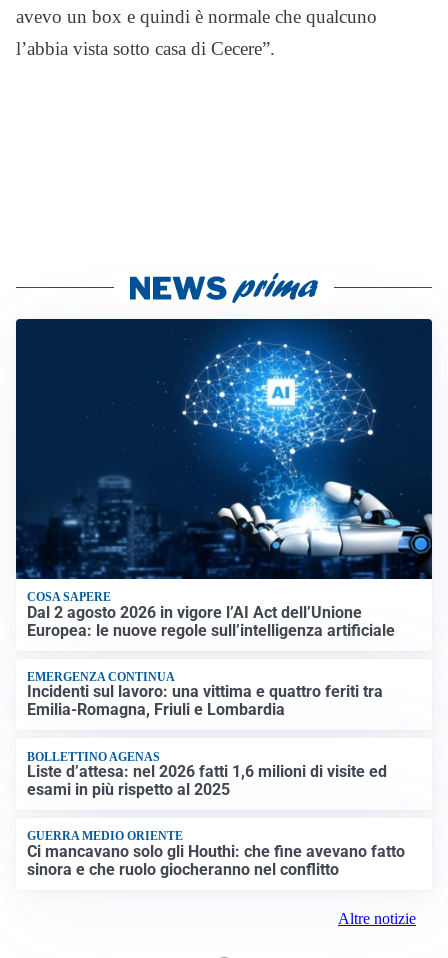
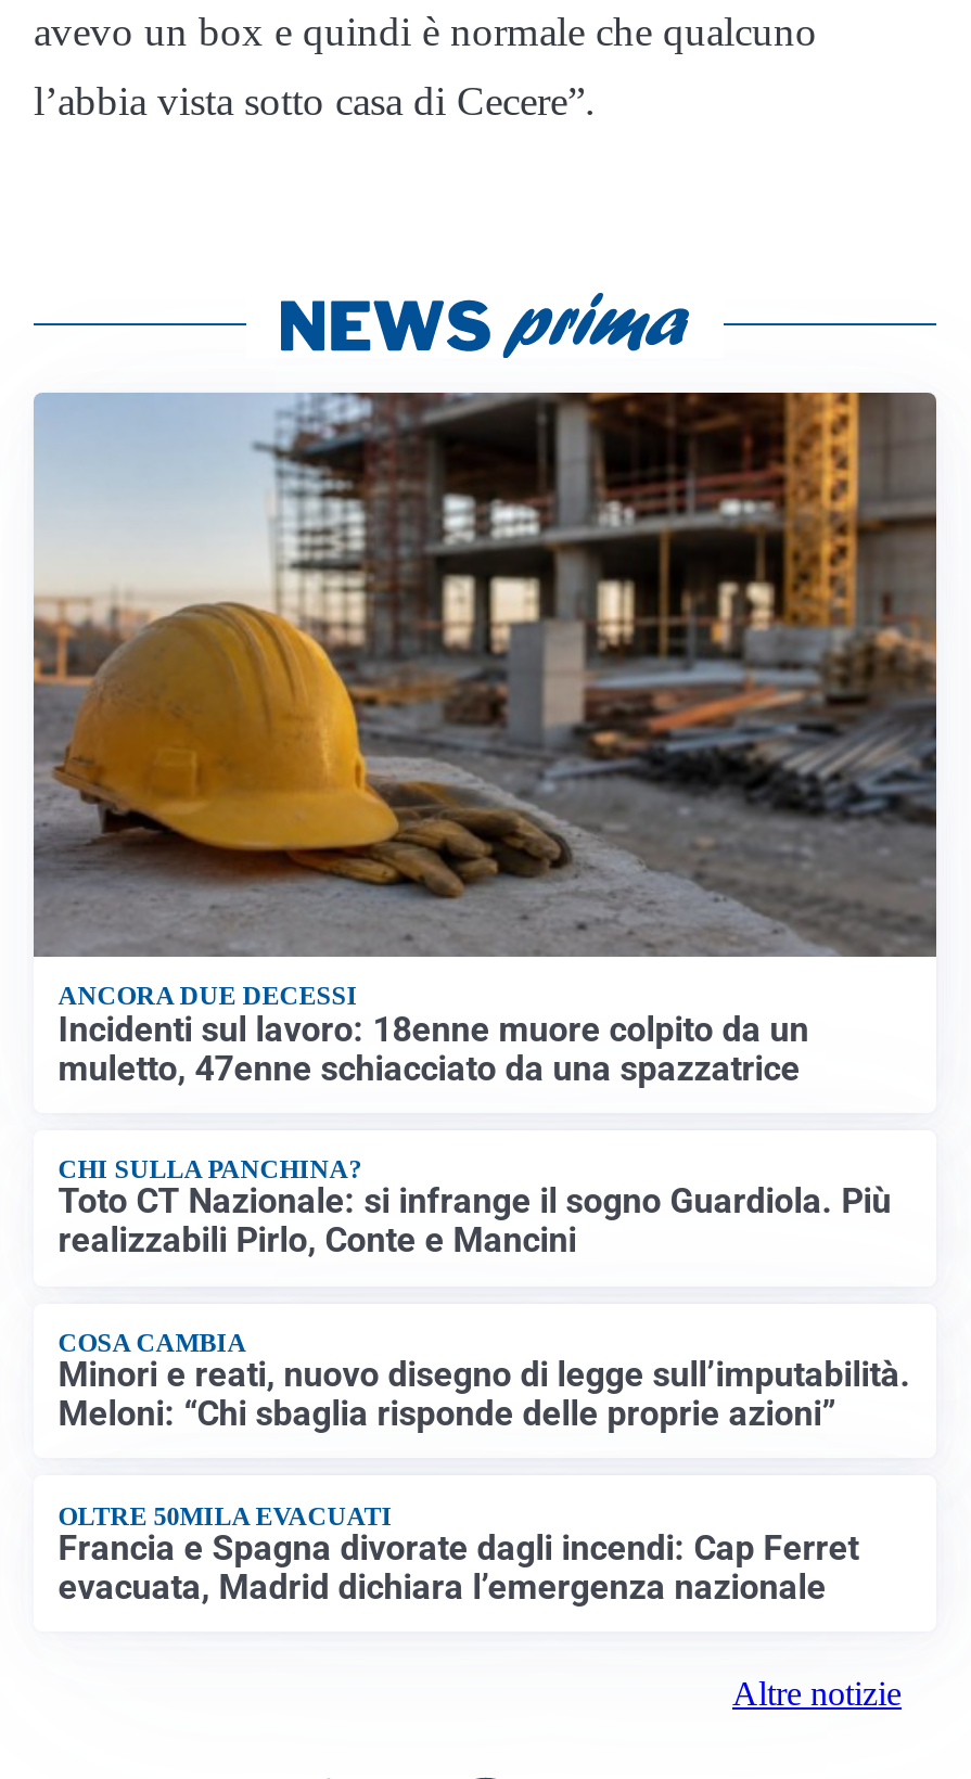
[15,318,433,639] [image] | COSA SAPERE | Dal 2 agosto 2026 in vigore l’AI Act dell’Unione | Europea: le nuove regole sull’intelligenza artificiale -> [31,392,938,1089] [image] | ANCORA DUE DECESSI | Incidenti sul lavoro: 18enne muore colpito da un | muletto, 47enne schiacciato da una spazzatrice
[27,670,383,719] EMERGENZA CONTINUA | Incidenti sul lavoro: una vittima e quattro feriti tra | Emilia-Romagna, Friuli e Lombardia -> [58,1155,891,1262] CHI SULLA PANCHINA? | Toto CT Nazionale: si infrange il sogno Guardiola. Più | realizzabili Pirlo, Conte e Mancini
[27,750,387,799] BOLLETTINO AGENAS | Liste d’attesa: nel 2026 fatti 1,6 milioni di visite ed | esami in più rispetto al 2025 -> [58,1328,911,1435] COSA CAMBIA | Minori e reati, nuovo disegno di legge sull’imputabilità. | Meloni: “Chi sbaglia risponde delle proprie azioni”
[27,829,405,879] GUERRA MEDIO ORIENTE | Ci mancavano solo gli Houthi: che fine avevano fatto | sinora e che ruolo giocheranno nel conflitto -> [58,1501,859,1608] OLTRE 50MILA EVACUATI | Francia e Spagna divorate dagli incendi: Cap Ferret | evacuata, Madrid dichiara l’emergenza nazionale

